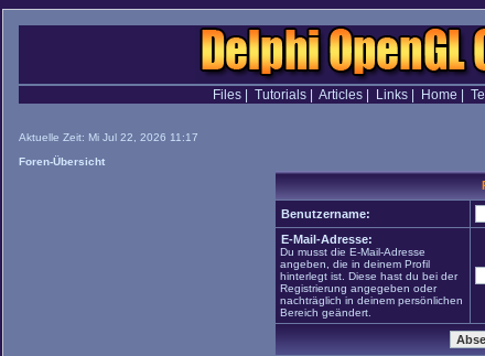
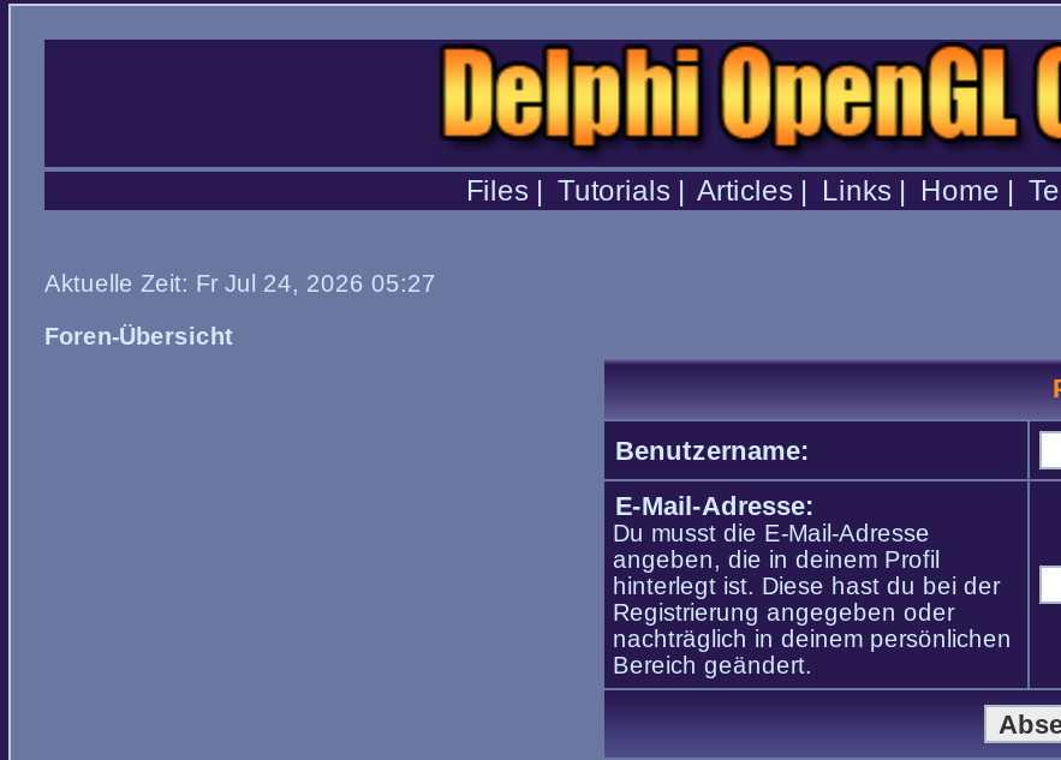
[19,131,198,143] Aktuelle Zeit: Mi Jul 22, 2026 11:17 -> [44,270,436,297] Aktuelle Zeit: Fr Jul 24, 2026 05:27

